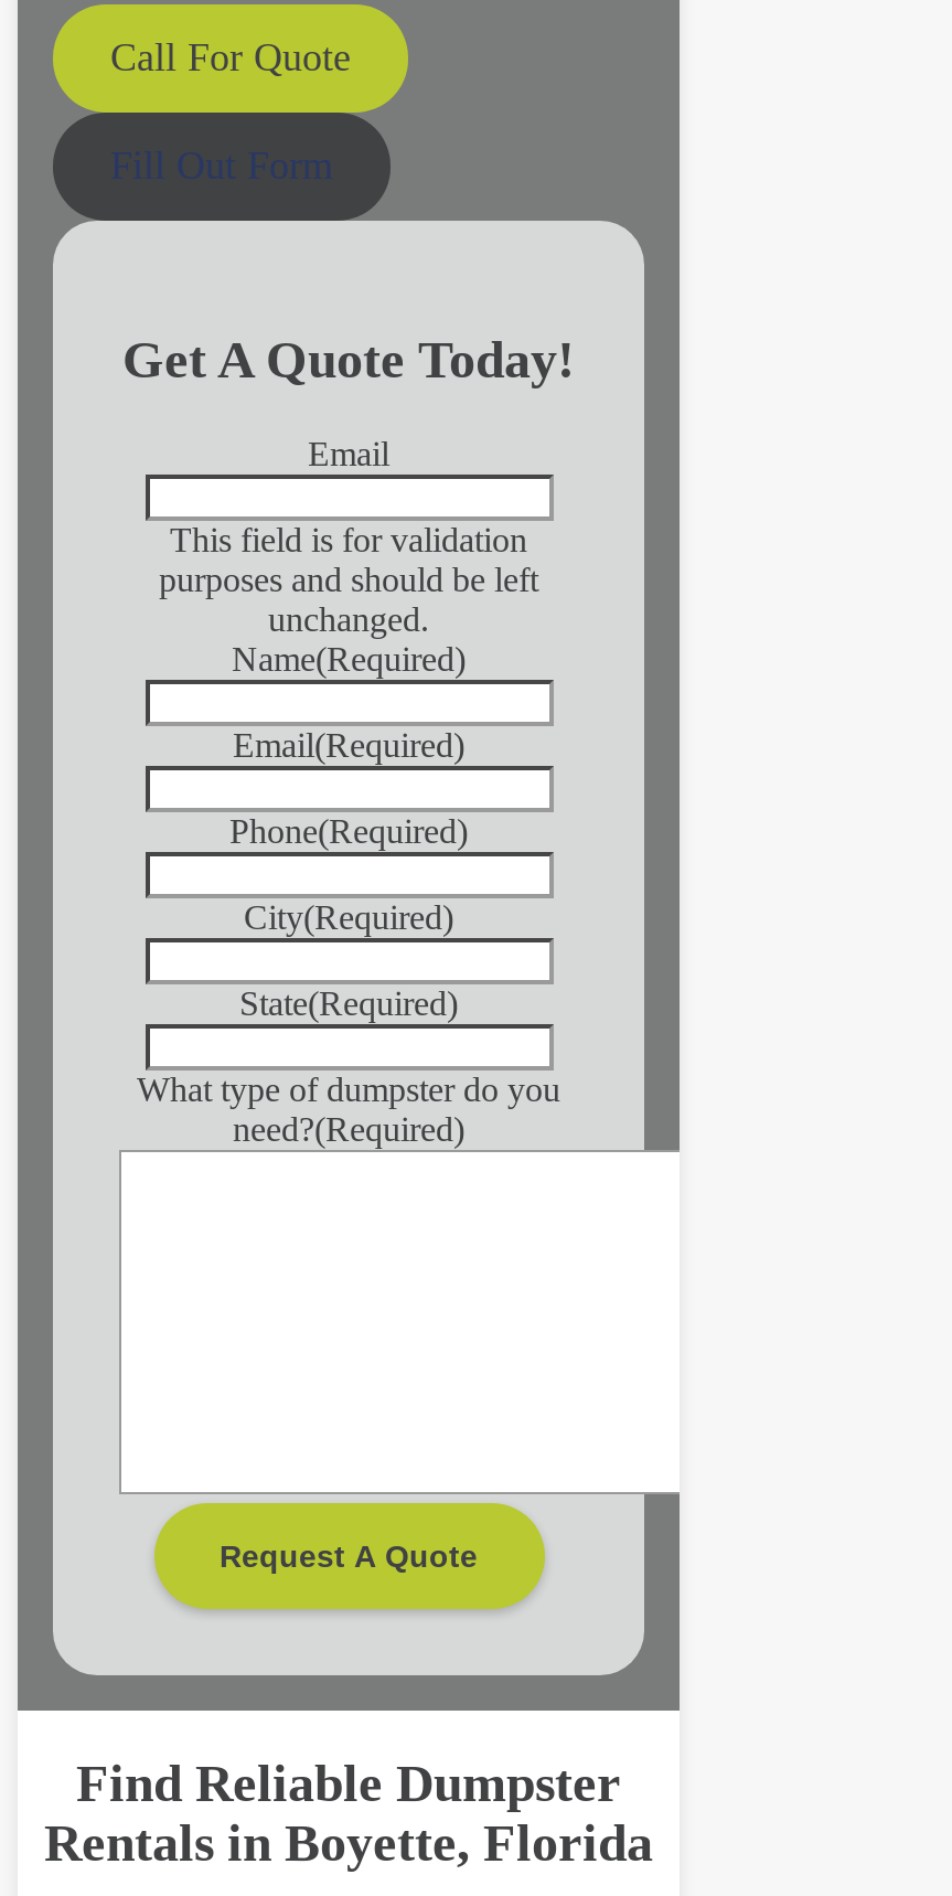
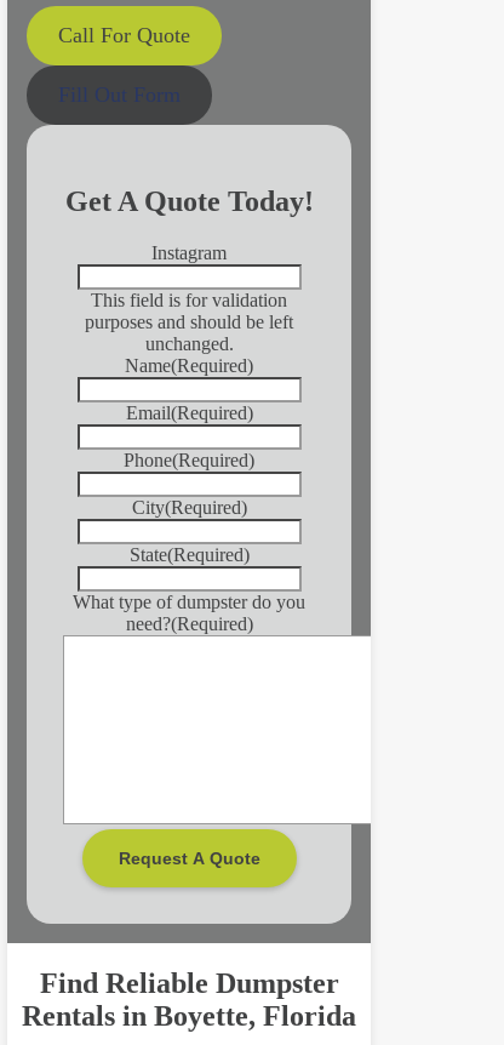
[308,435,389,473] Email -> [151,243,227,263] Instagram

